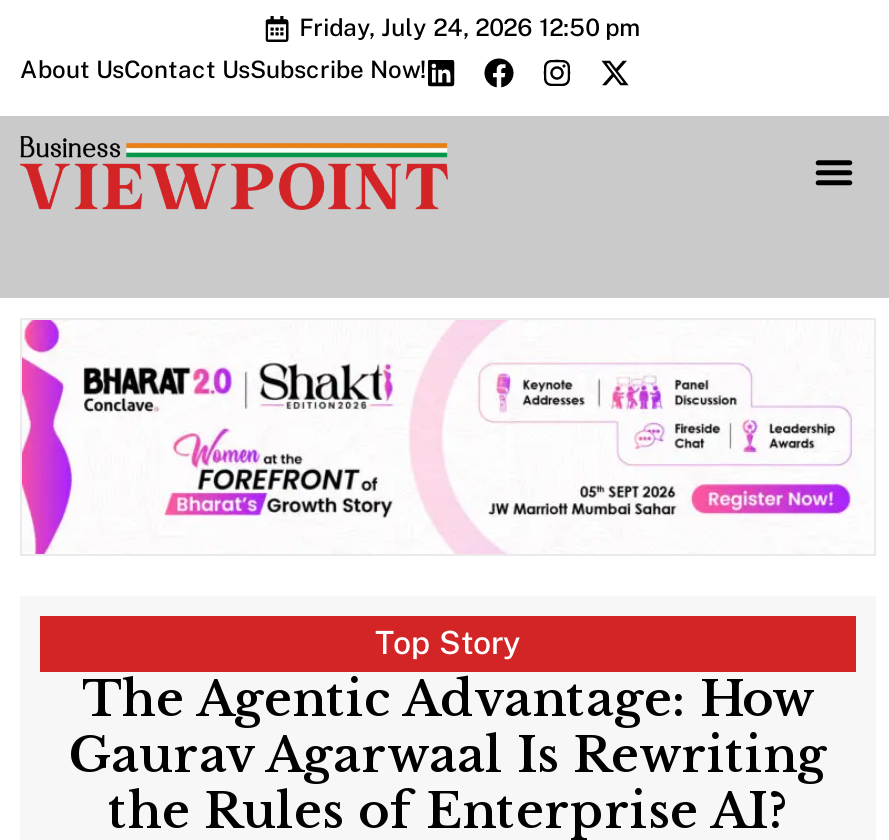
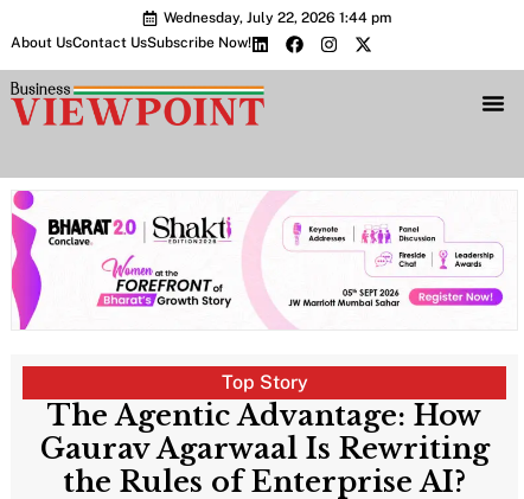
[299,14,639,42] Friday, July 24, 2026 12:50 pm -> [163,9,391,26] Wednesday, July 22, 2026 1:44 pm

